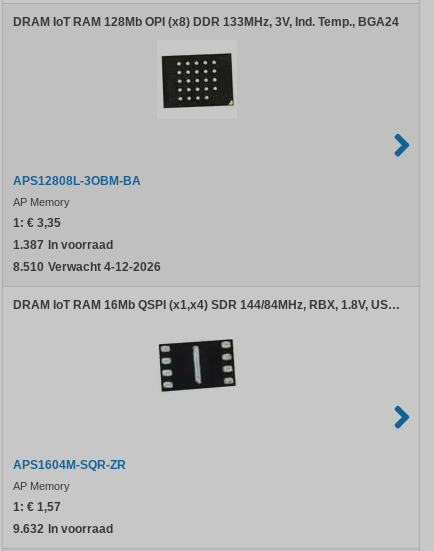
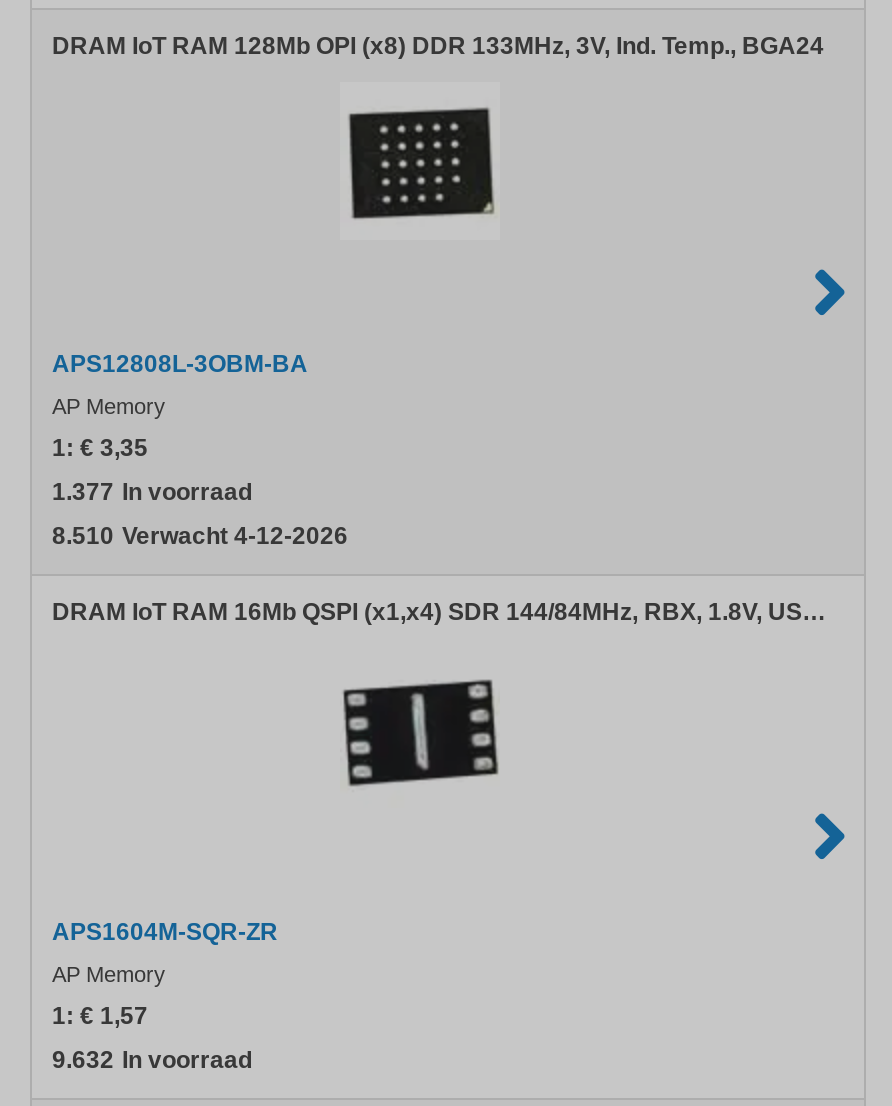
[13,238,113,252] 1.387 In voorraad -> [52,478,252,506] 1.377 In voorraad

